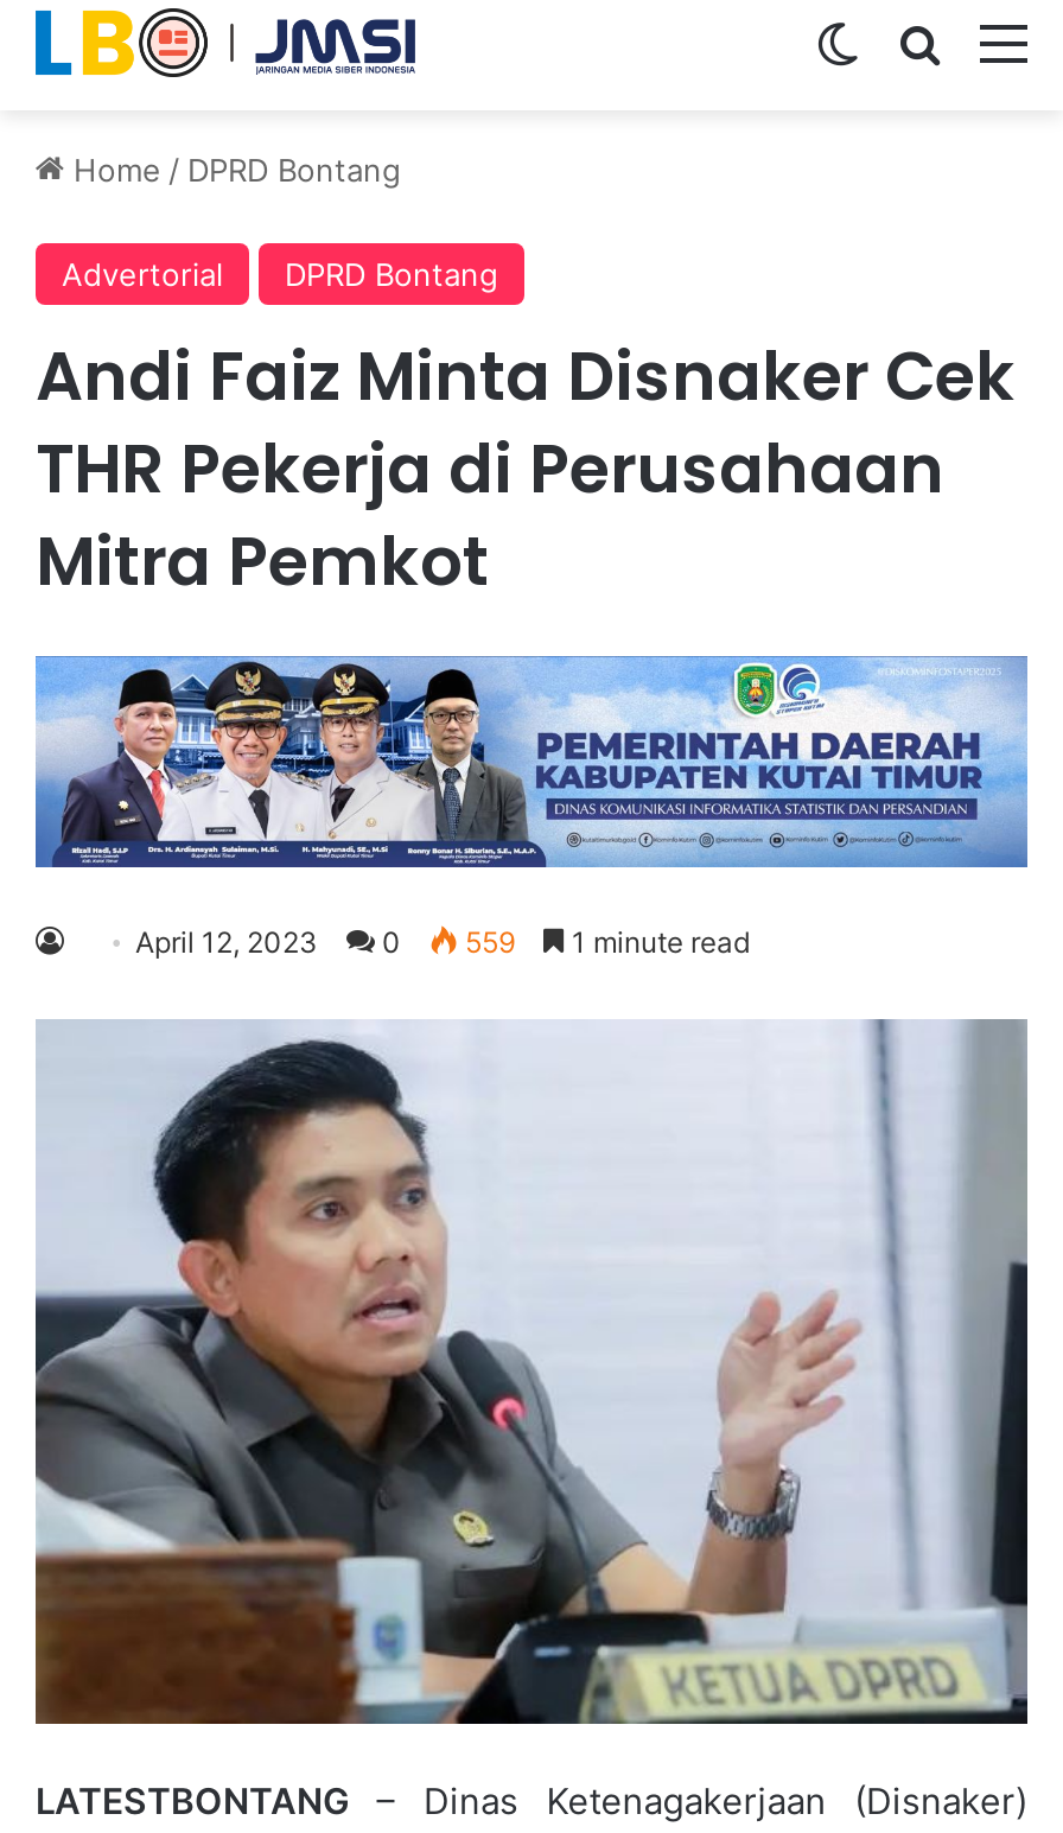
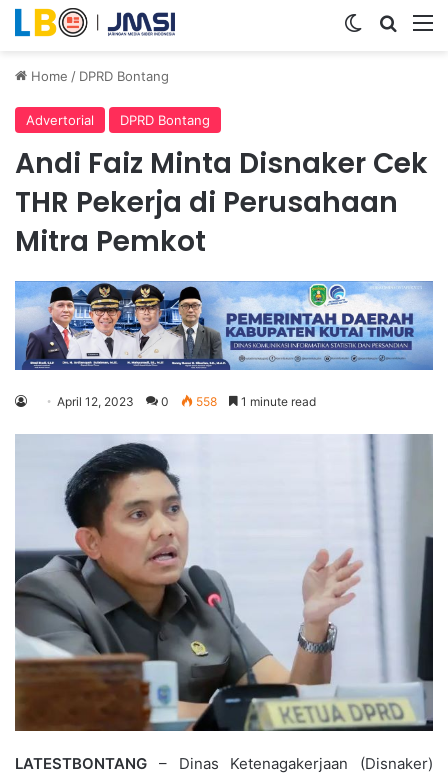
[135,924,750,960] April 12, 2023 0 559 1 minute read -> [57,394,316,409] April 12, 2023 0 558 1 minute read

